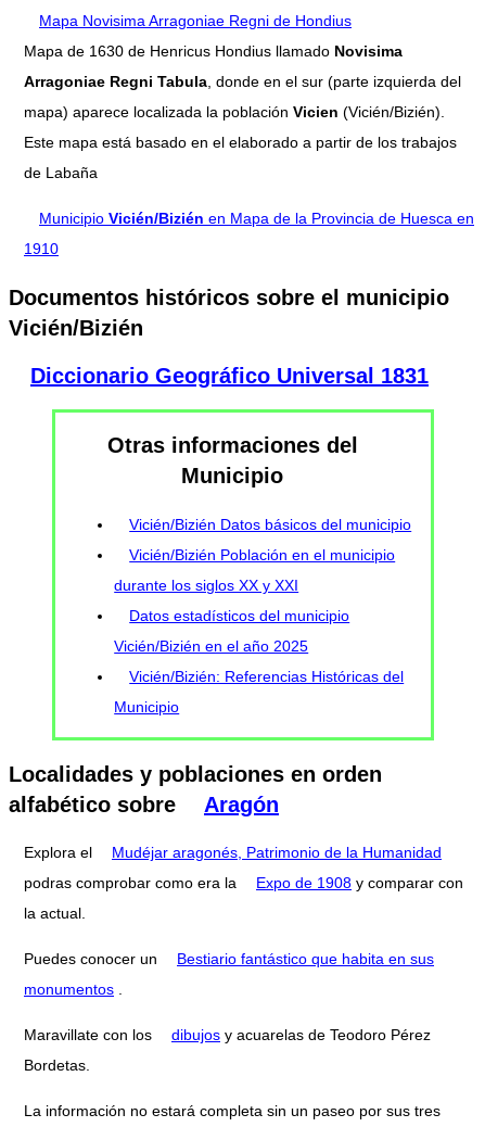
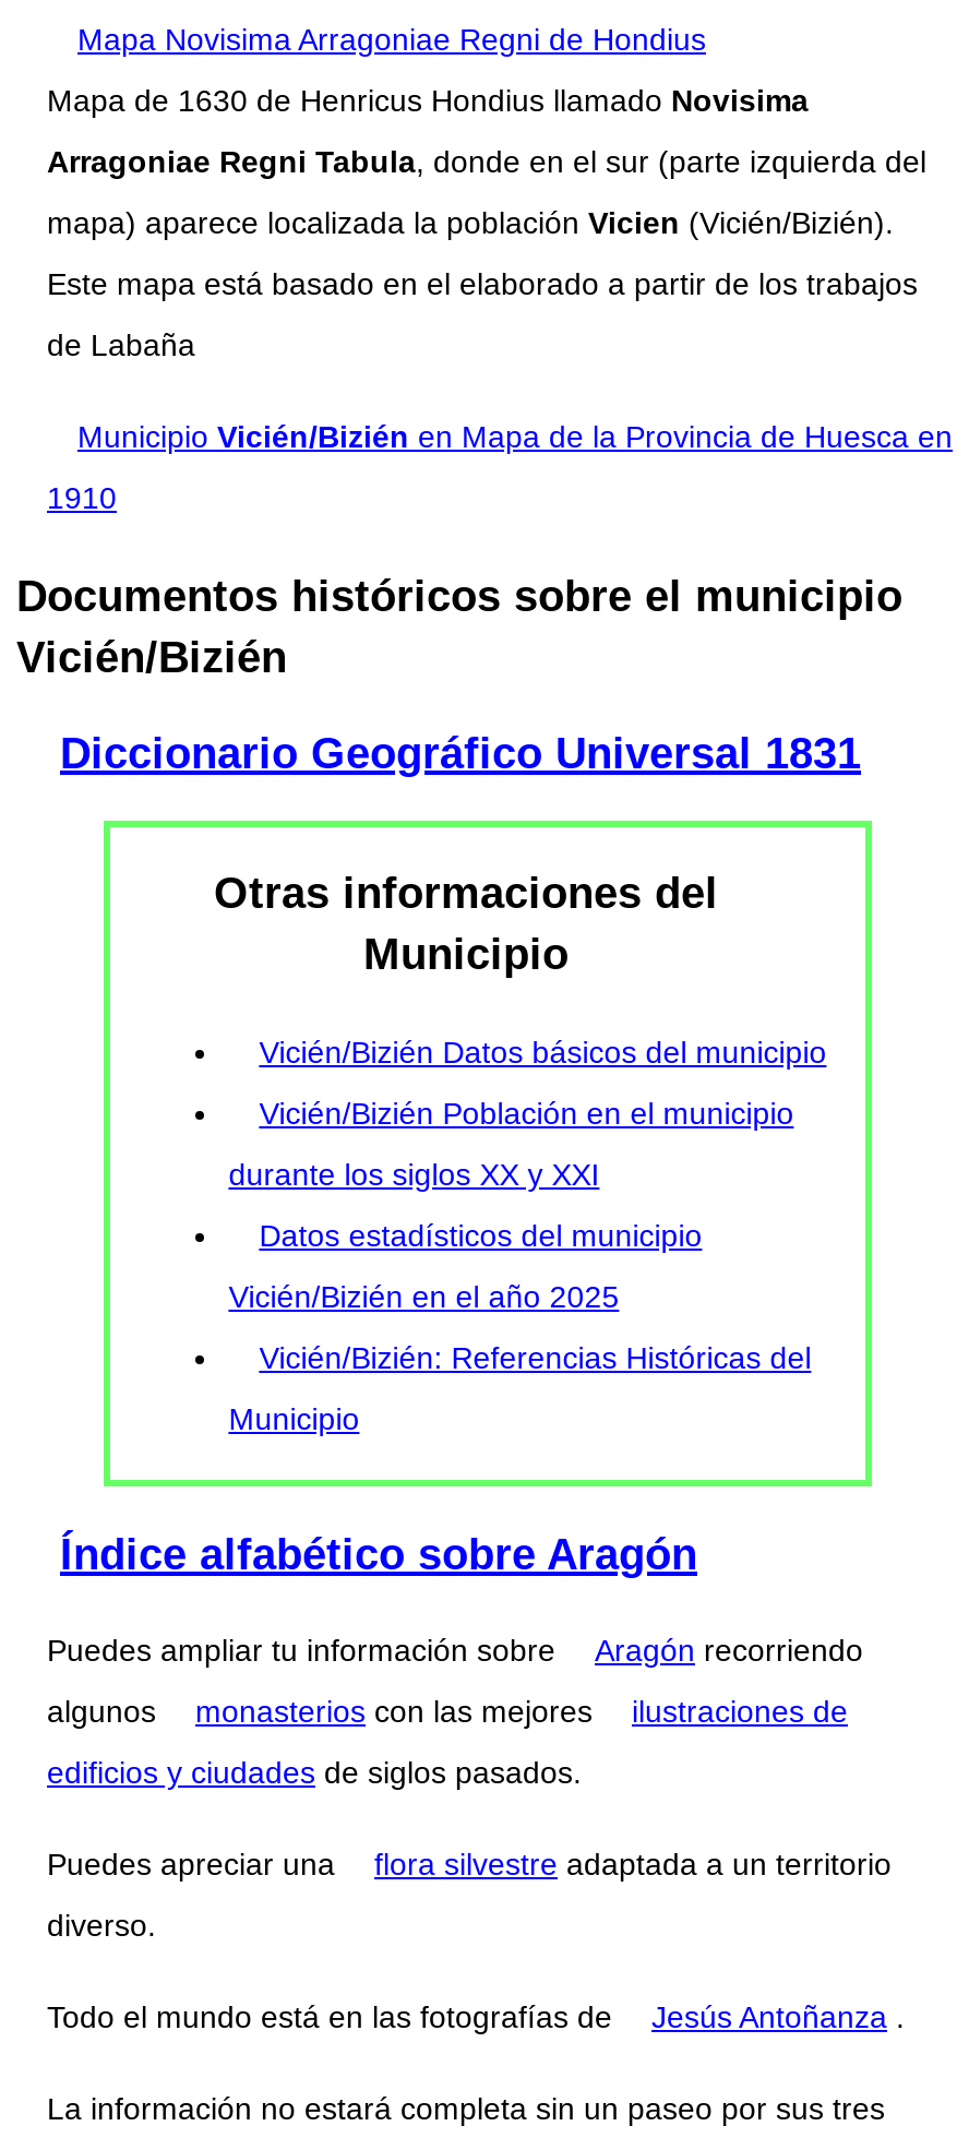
[9,762,463,1074] Localidades y poblaciones en orden | alfabético sobre | Aragón | Explora el | Mudéjar aragonés, Patrimonio de la Humanidad | podras comprobar como era la | Expo de 1908 y comparar con | la actual. | Puedes conocer un | Bestiario fantástico que habita en sus | monumentos. | Maravillate con los | dibujos y acuarelas de Teodoro Pérez | Bordetas. -> [47,1529,905,2035] Índice alfabético sobre Aragón | Puedes ampliar tu información sobre | Aragón recorriendo | algunos | monasterios con las mejores | ilustraciones de | edificios y ciudades de siglos pasados. | Puedes apreciar una | flora silvestre adaptada a un territorio | diverso. | Todo el mundo está en las fotografías de | Jesús Antoñanza.

